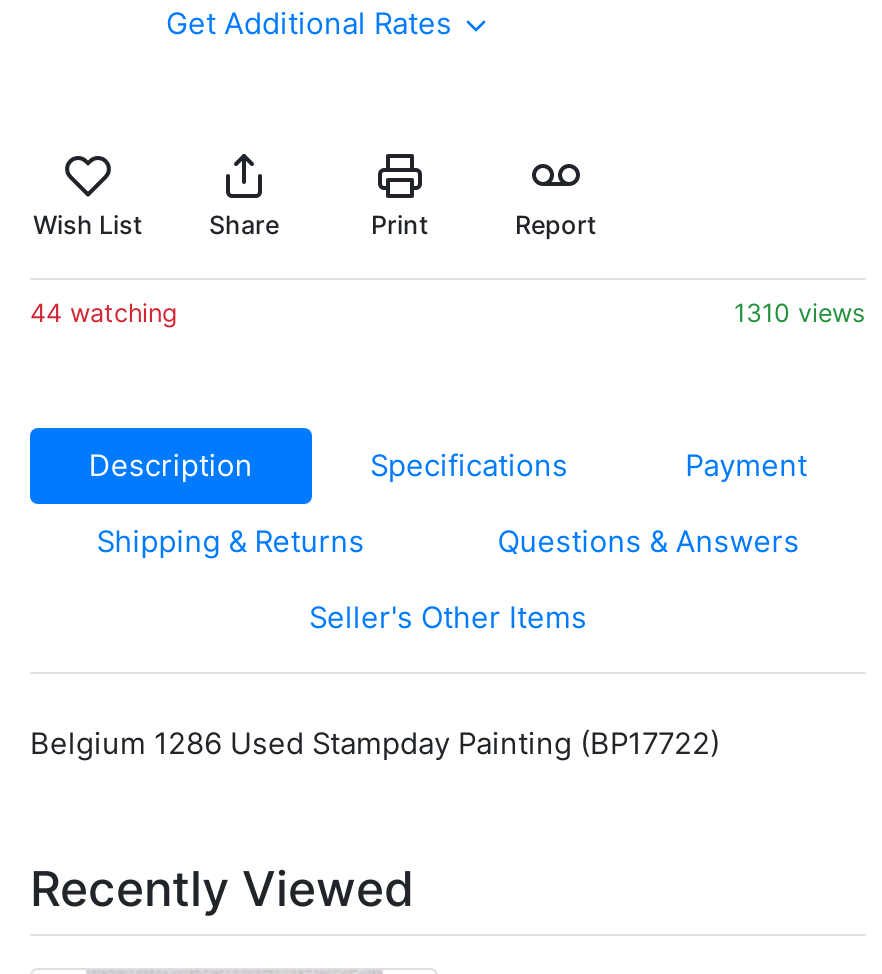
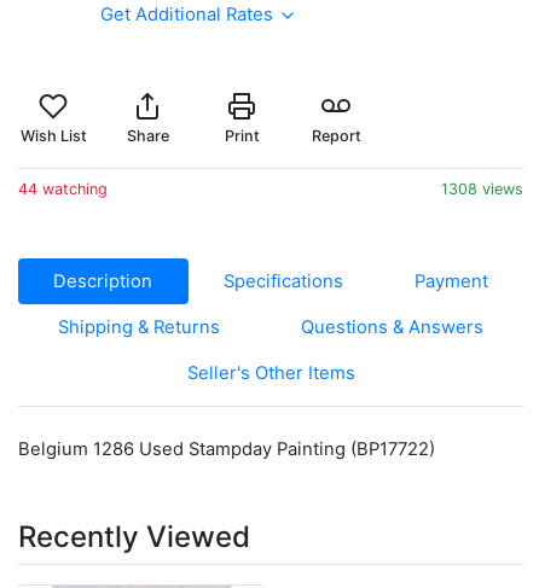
[734,297,866,327] 1310 views -> [441,179,523,198] 1308 views

